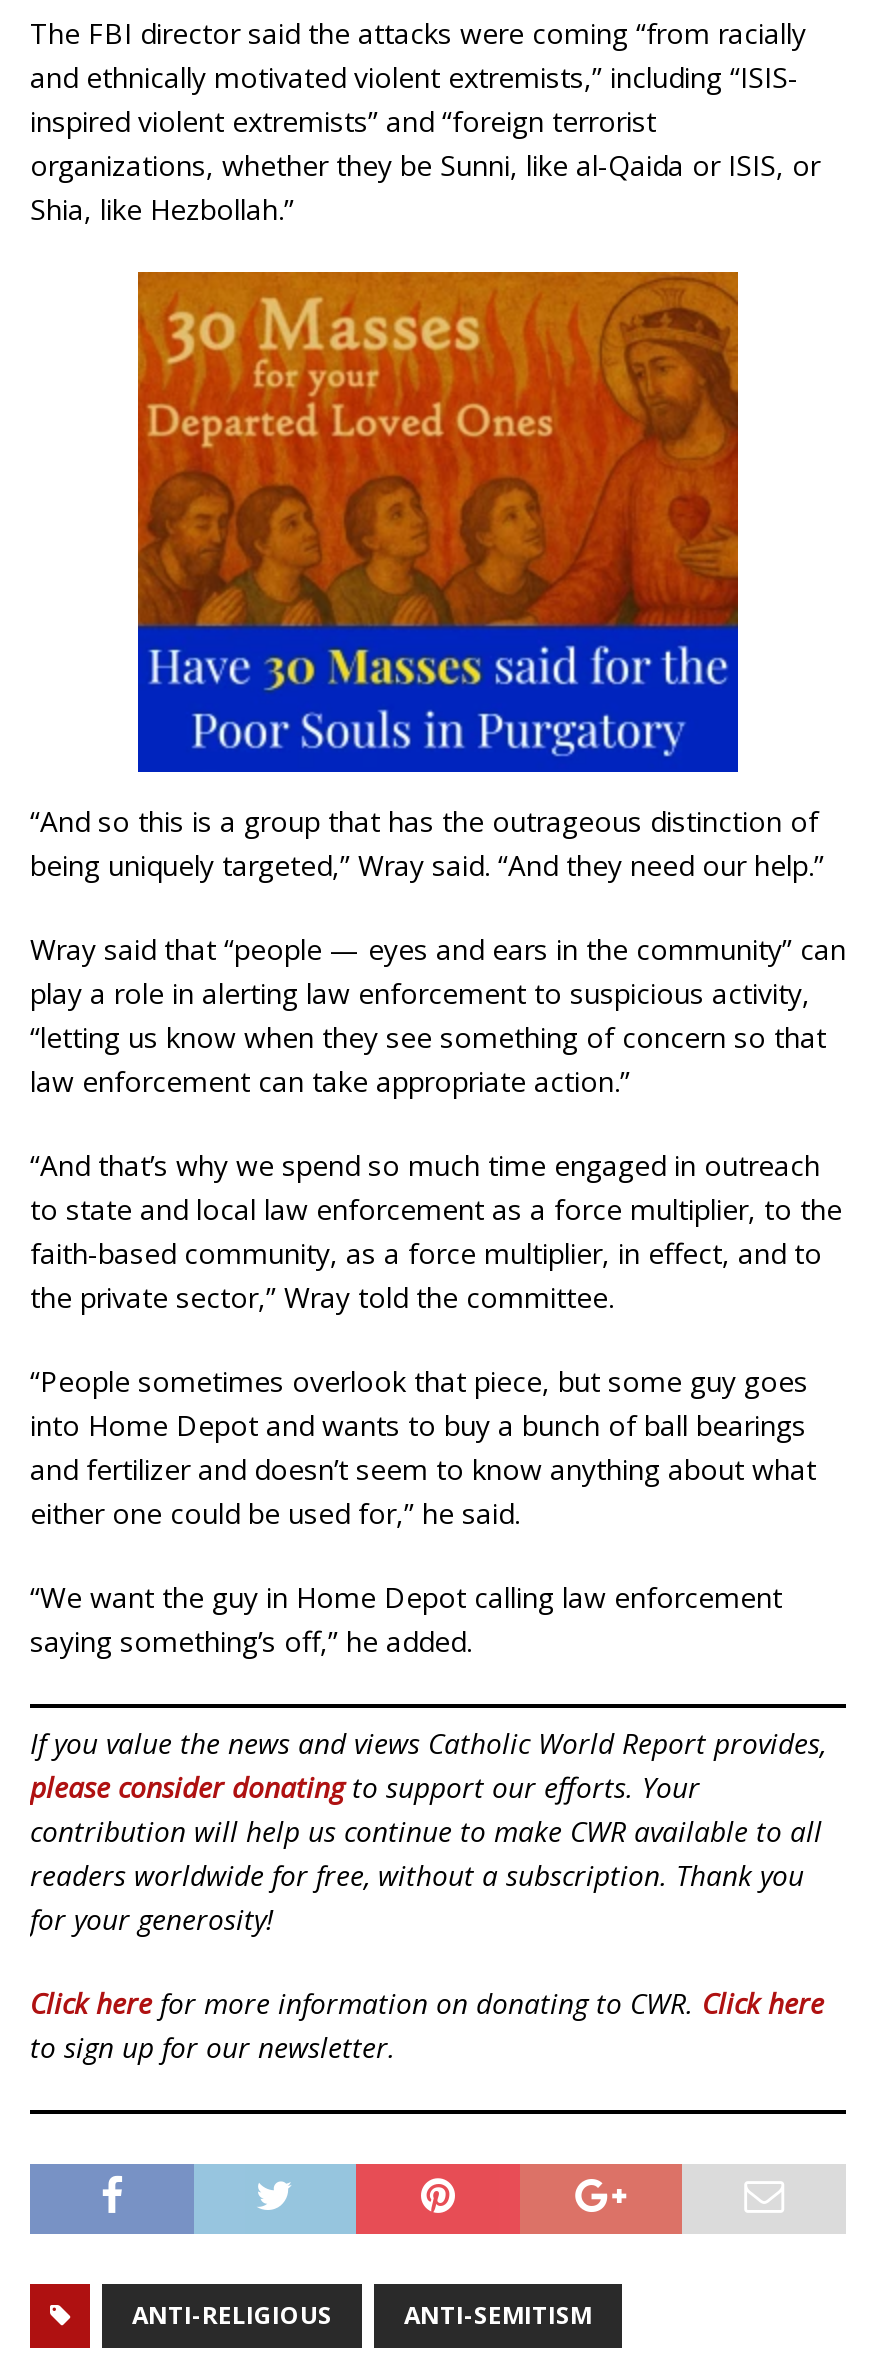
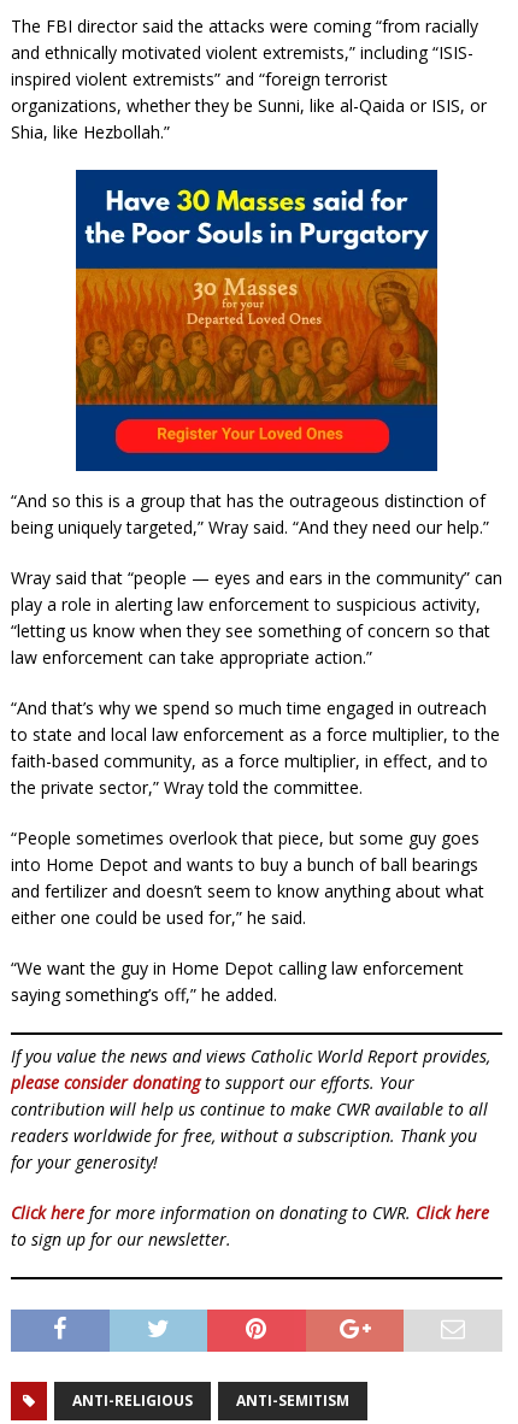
[136,270,740,772] [image] -> [75,169,438,471] [image]

